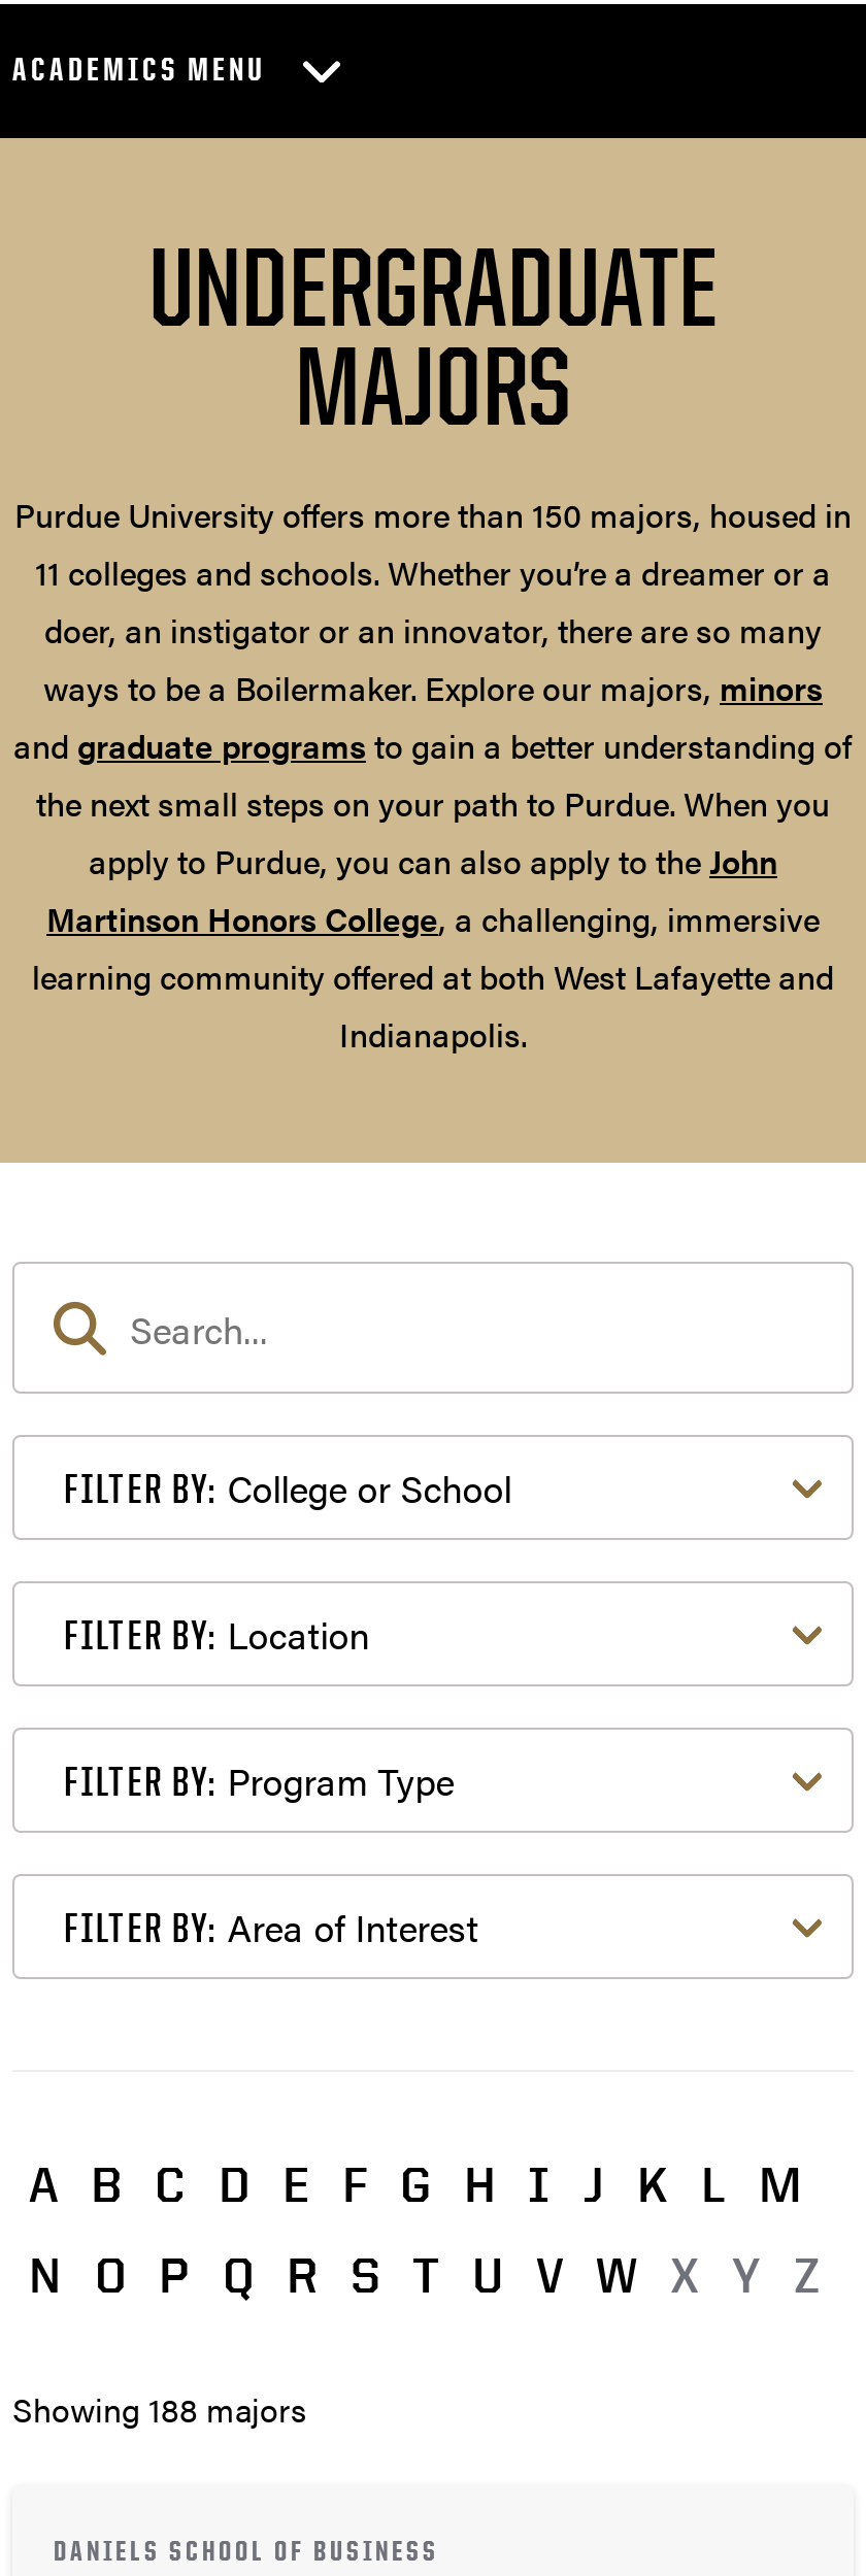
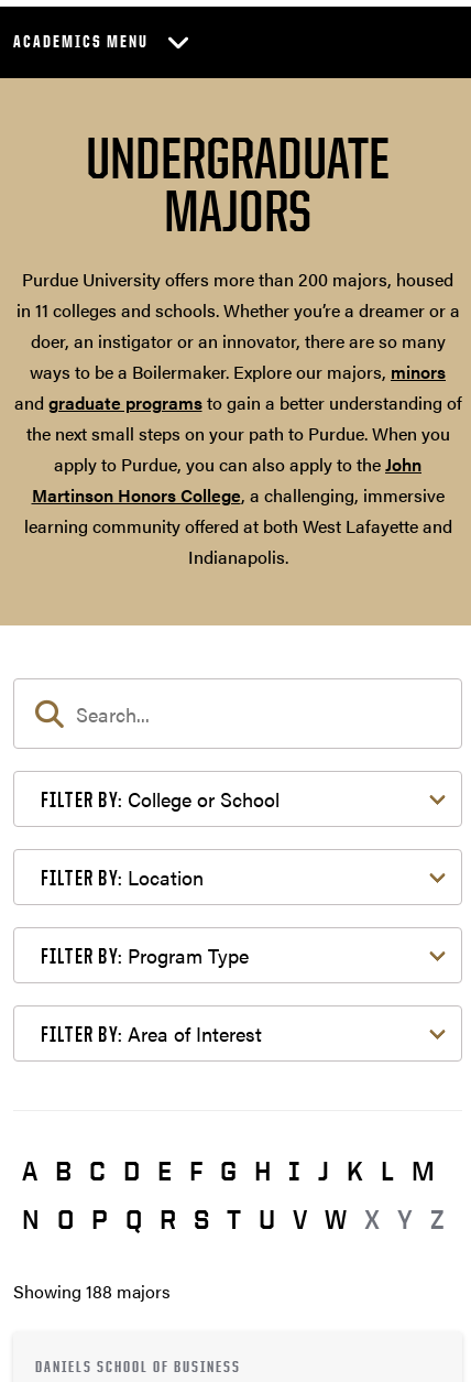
[14,491,852,596] Purdue University offers more than 150 majors, housed in | 11 colleges and schools. Whether you’re a dreamer or a -> [16,267,459,323] Purdue University offers more than 200 majors, housed | in 11 colleges and schools. Whether you’re a dreamer or a

